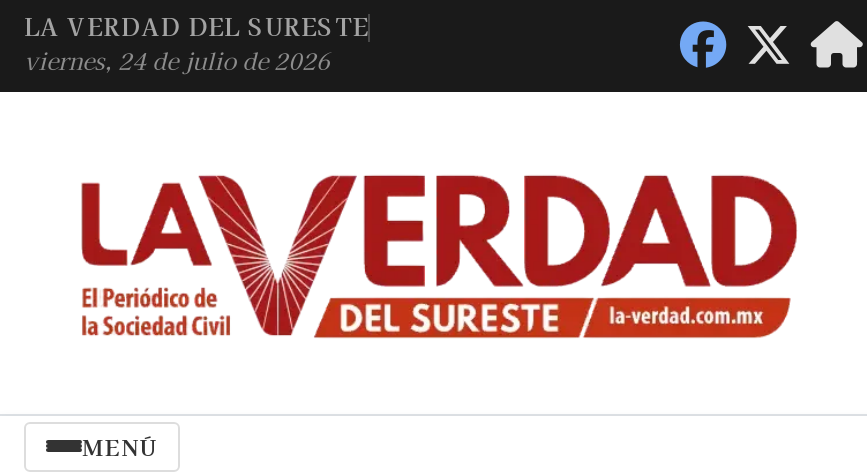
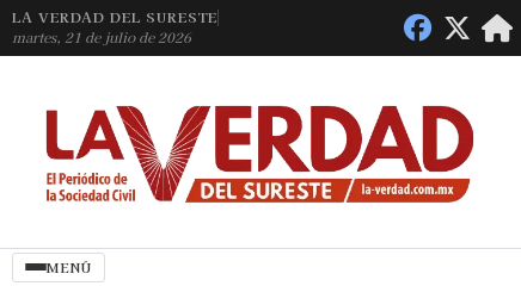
[24,45,330,77] viernes, 24 de julio de 2026 -> [12,28,191,47] martes, 21 de julio de 2026

